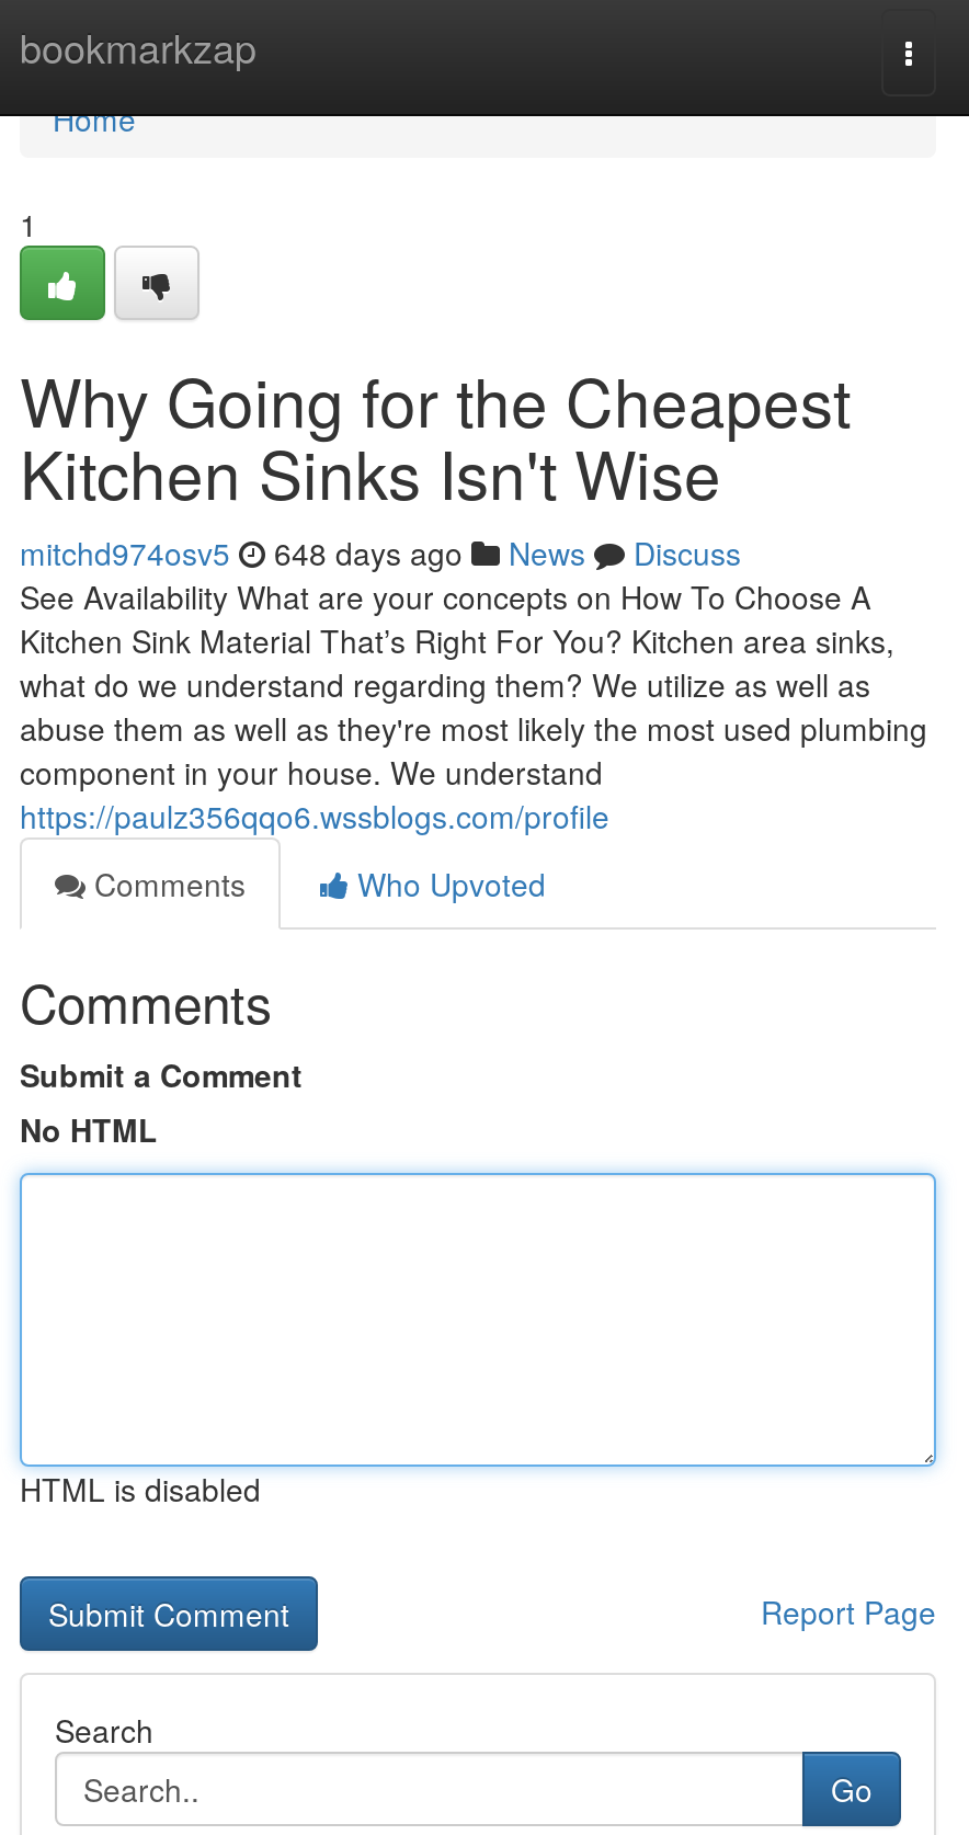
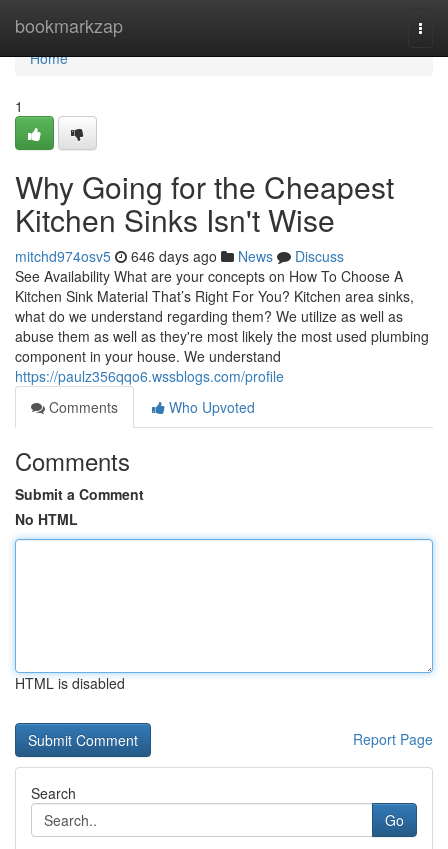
[20,531,741,574] mitchd974osv5 648 days ago News Discuss -> [15,246,344,266] mitchd974osv5 646 days ago News Discuss

